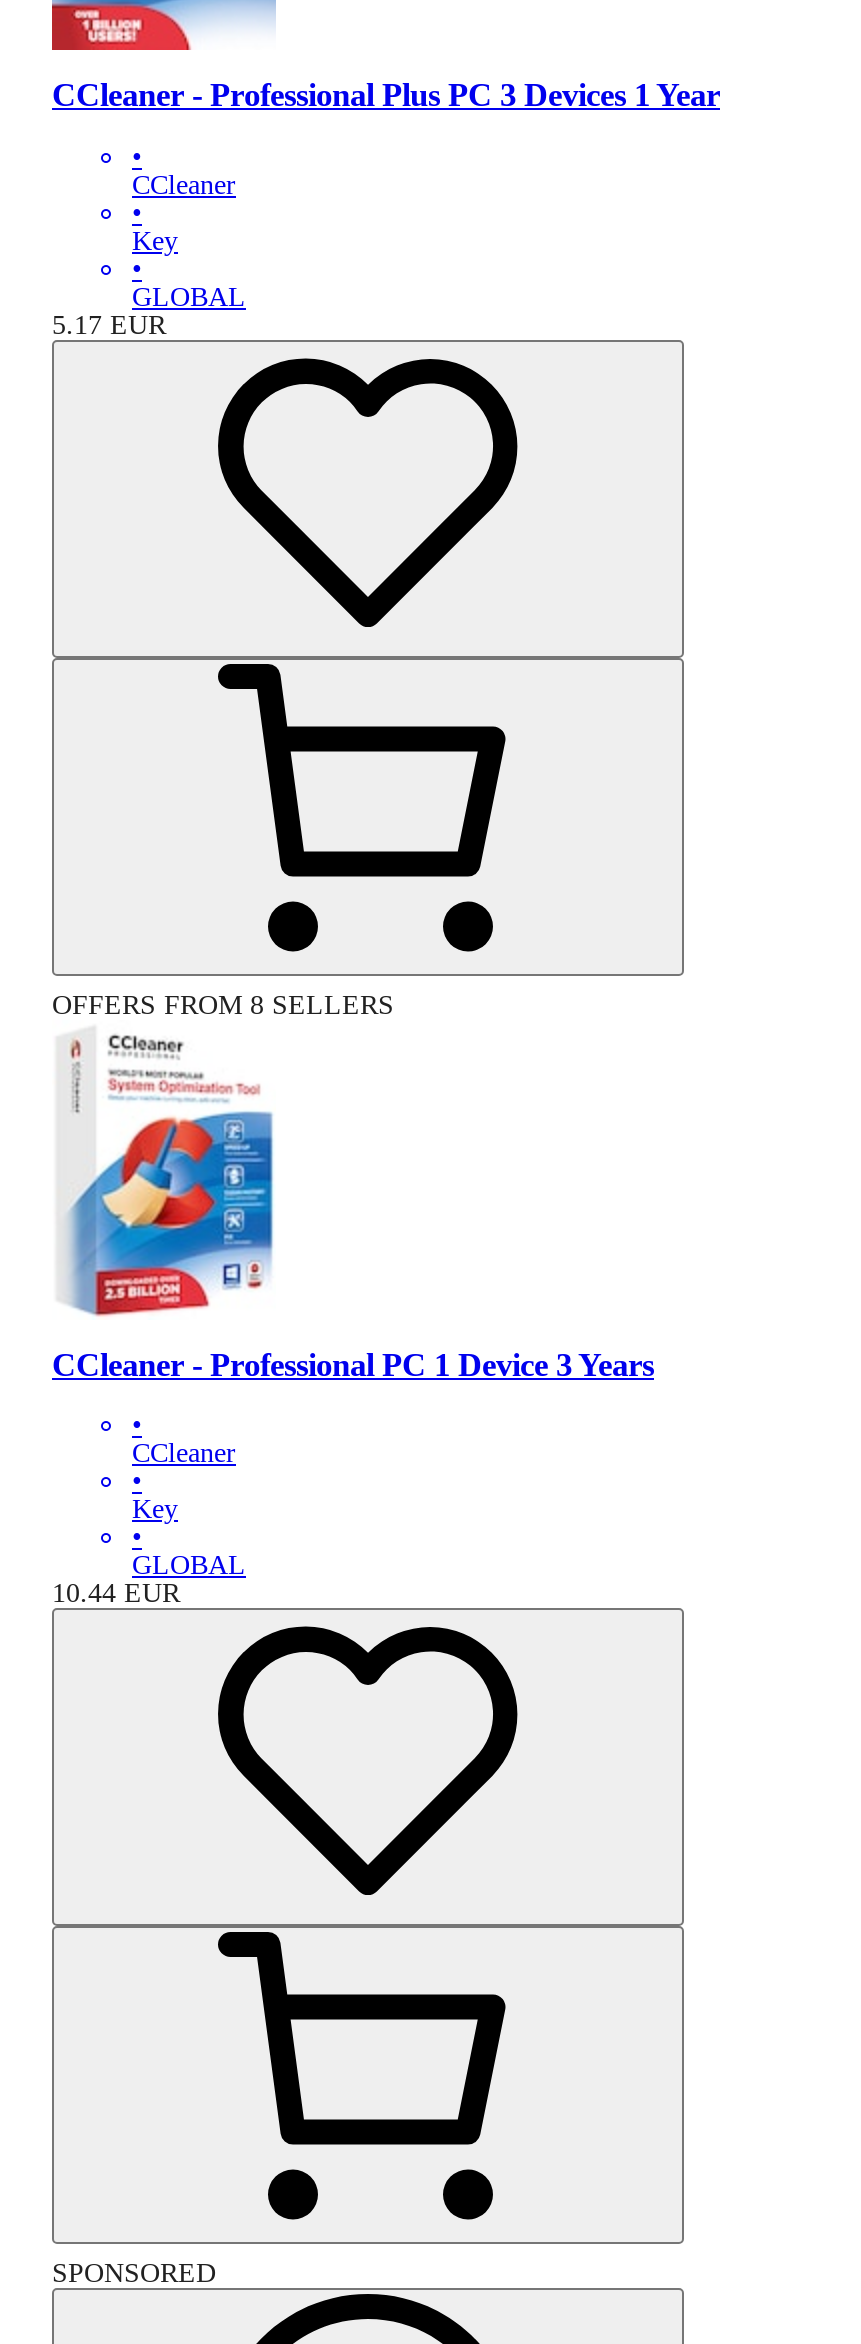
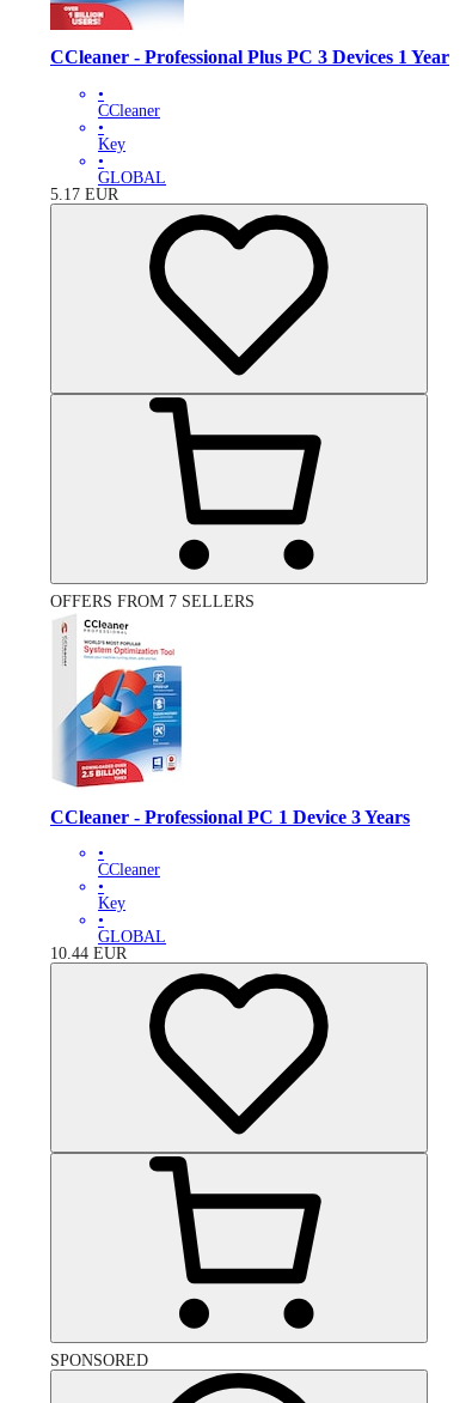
[52,989,394,1019] OFFERS FROM 8 SELLERS -> [50,592,255,610] OFFERS FROM 7 SELLERS

